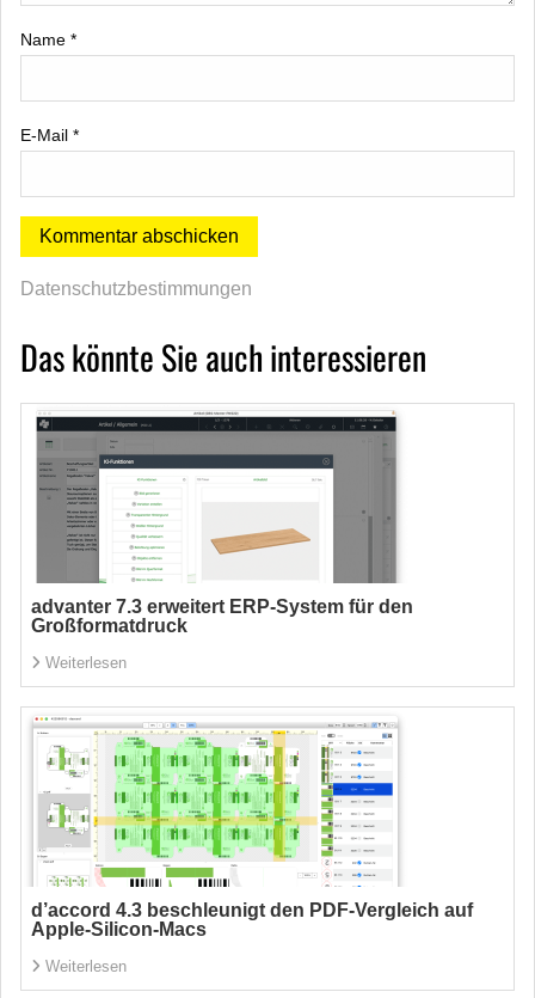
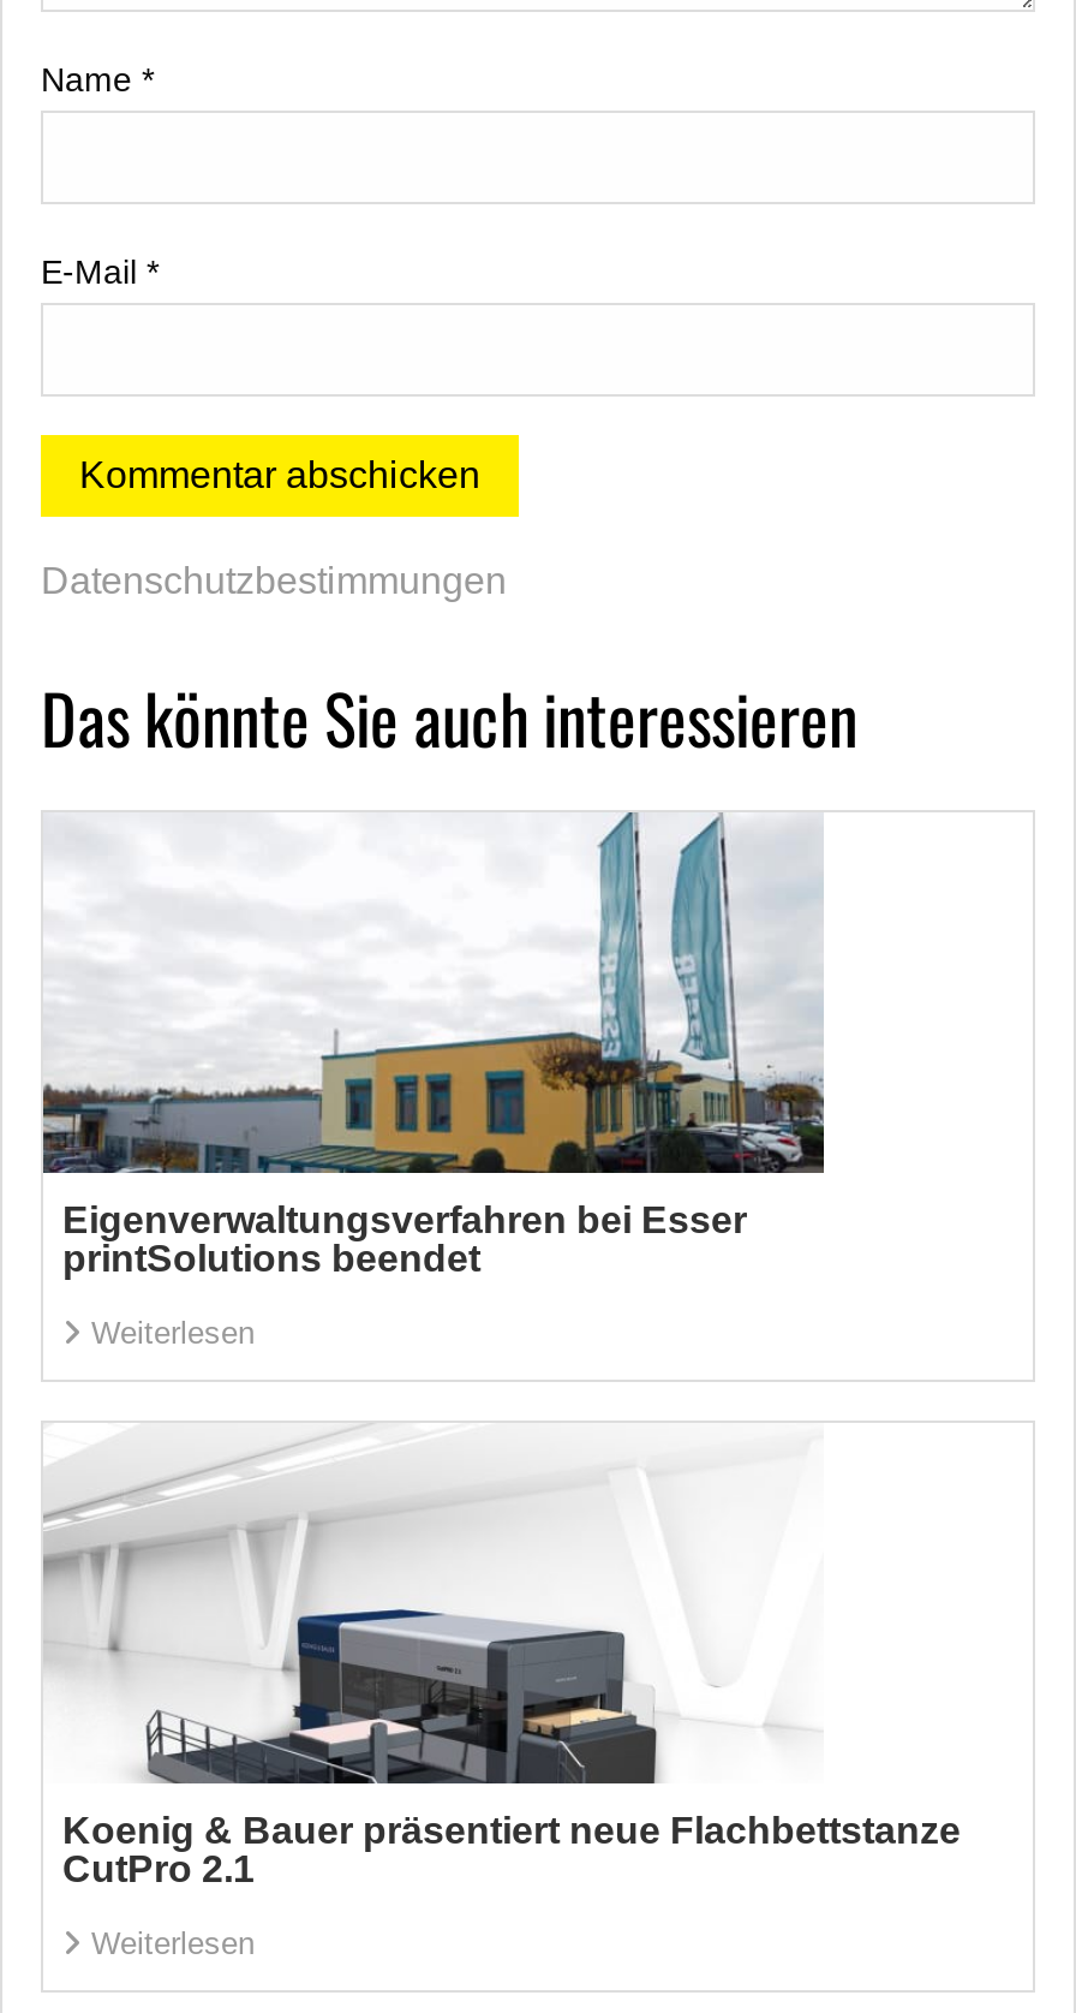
[21,404,413,636] [image] | advanter 7.3 erweitert ERP-System für den | Großformatdruck -> [41,810,826,1279] [image] | Eigenverwaltungsverfahren bei Esser | printSolutions beendet
[21,717,473,939] [image] | d’accord 4.3 beschleunigt den PDF-Vergleich auf | Apple-Silicon-Macs -> [41,1442,961,1889] [image] | Koenig & Bauer präsentiert neue Flachbettstanze | CutPro 2.1

